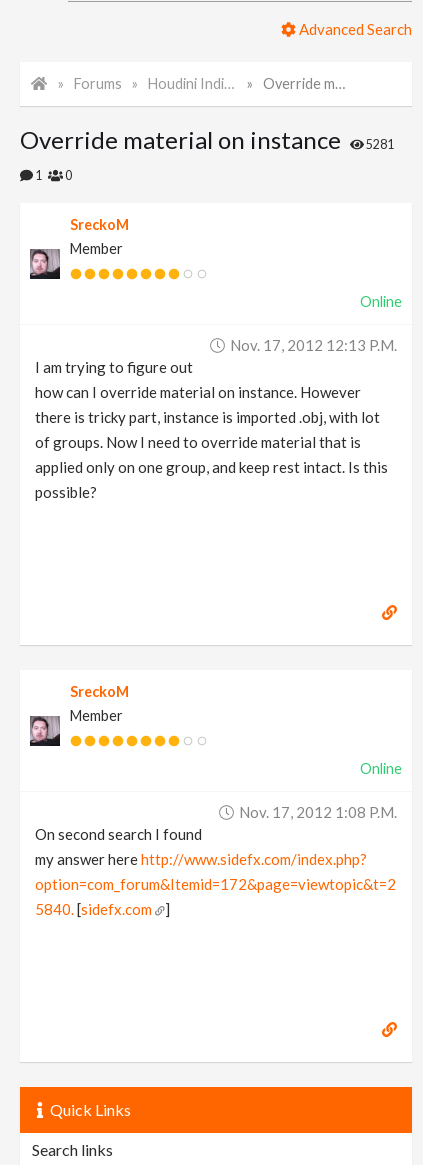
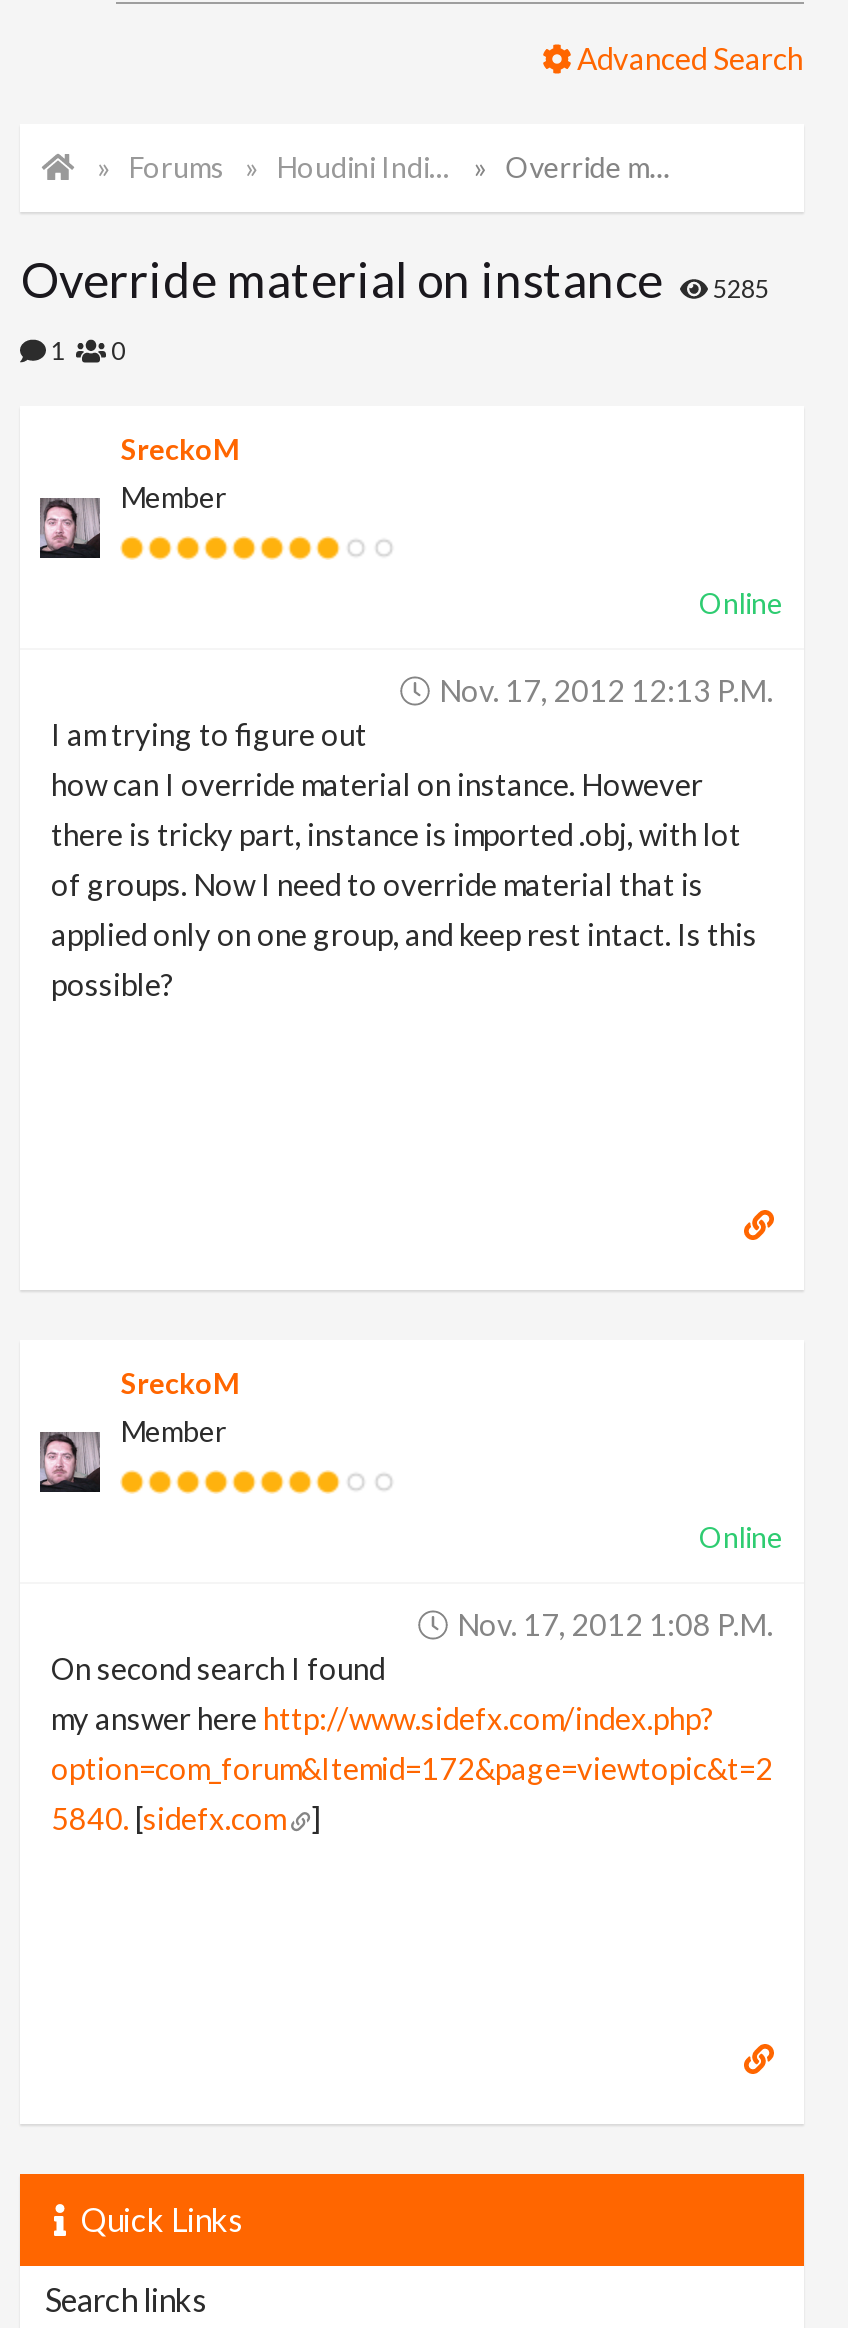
[364,137,398,152] 5281 -> [709,274,777,304] 5285

